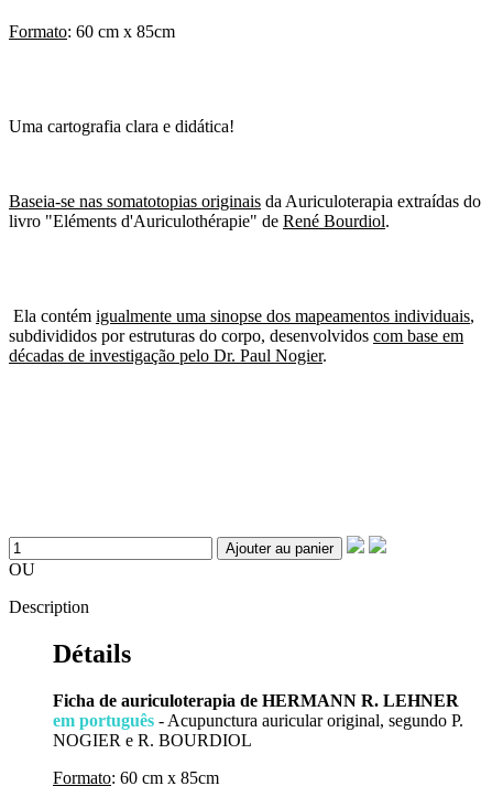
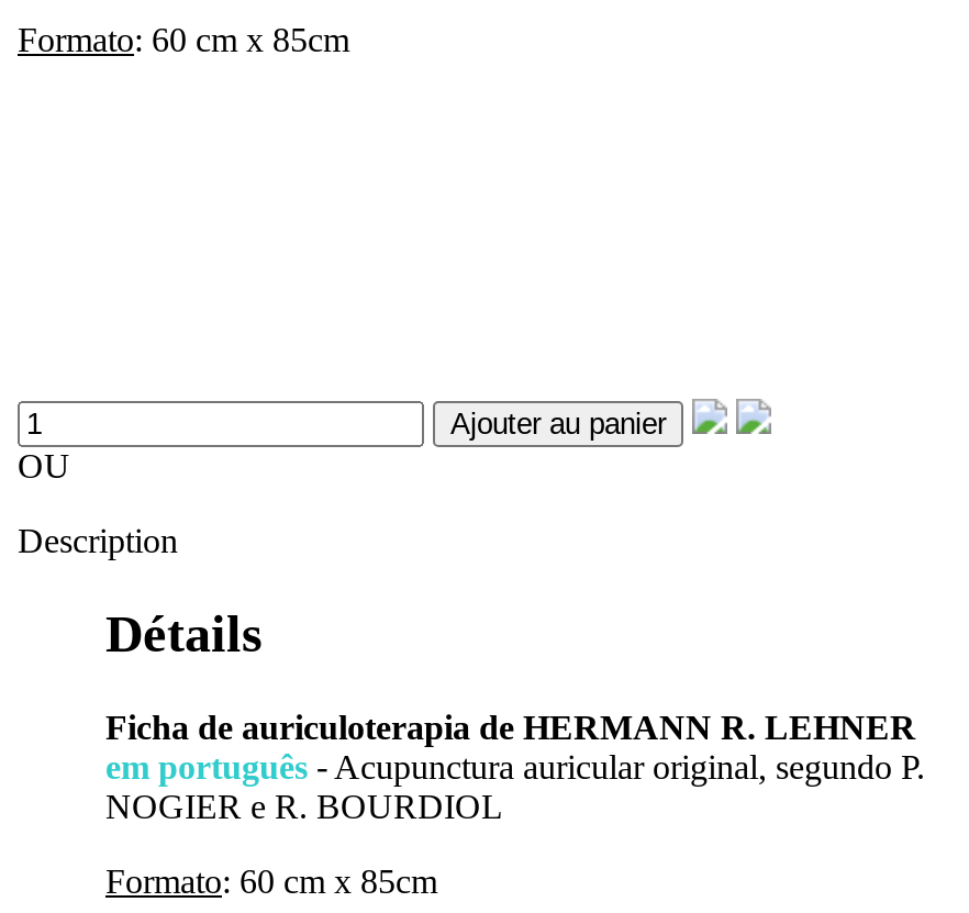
[9,117,234,136] Uma cartografia clara e didática! -> none
[9,192,481,230] Baseia-se nas somatotopias originais da Auriculoterapia extraídas do | livro "Eléments d'Auriculothérapie" de René Bourdiol. -> none
[9,306,474,365] Ela contém igualmente uma sinopse dos mapeamentos individuais, | subdivididos por estruturas do corpo, desenvolvidos com base em | décadas de investigação pelo Dr. Paul Nogier. -> none

